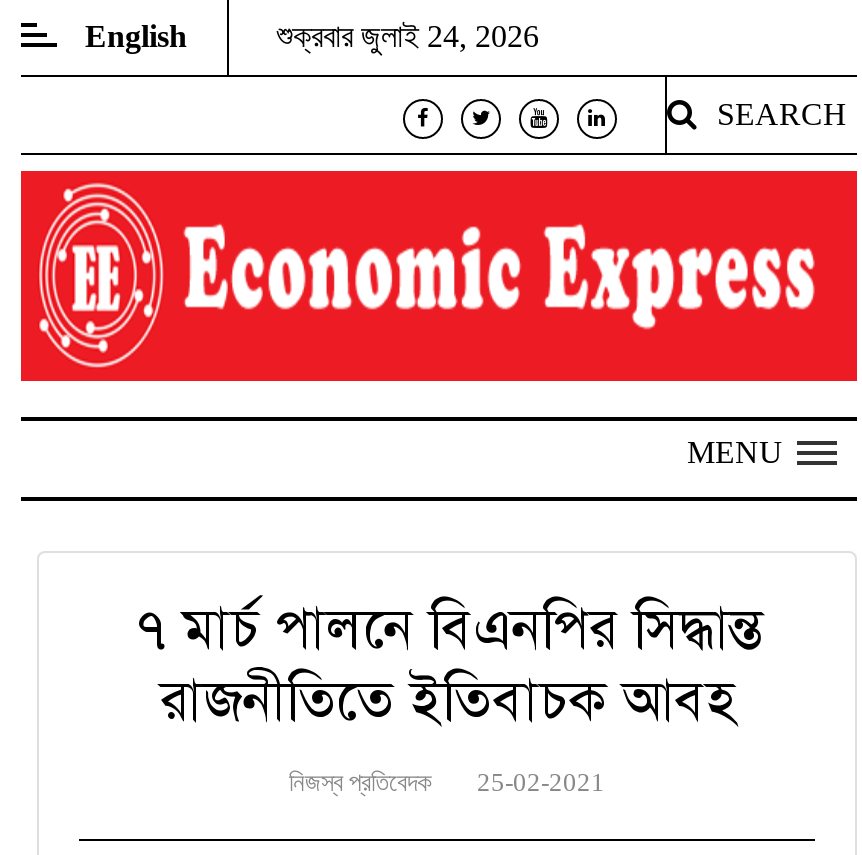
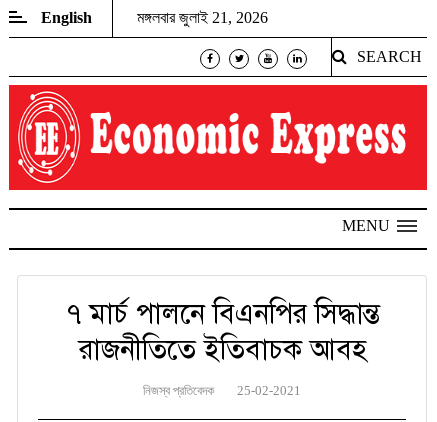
[277,19,539,53] শুক্রবার জুলাই 24, 2026 -> [137,9,268,26] মঙ্গলবার জুলাই 21, 2026

